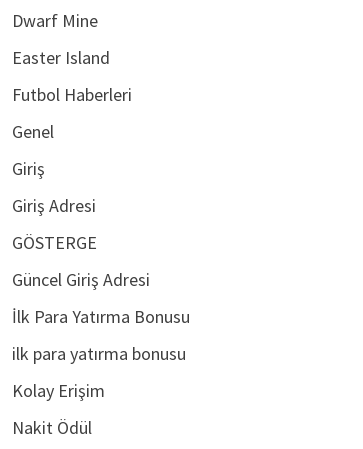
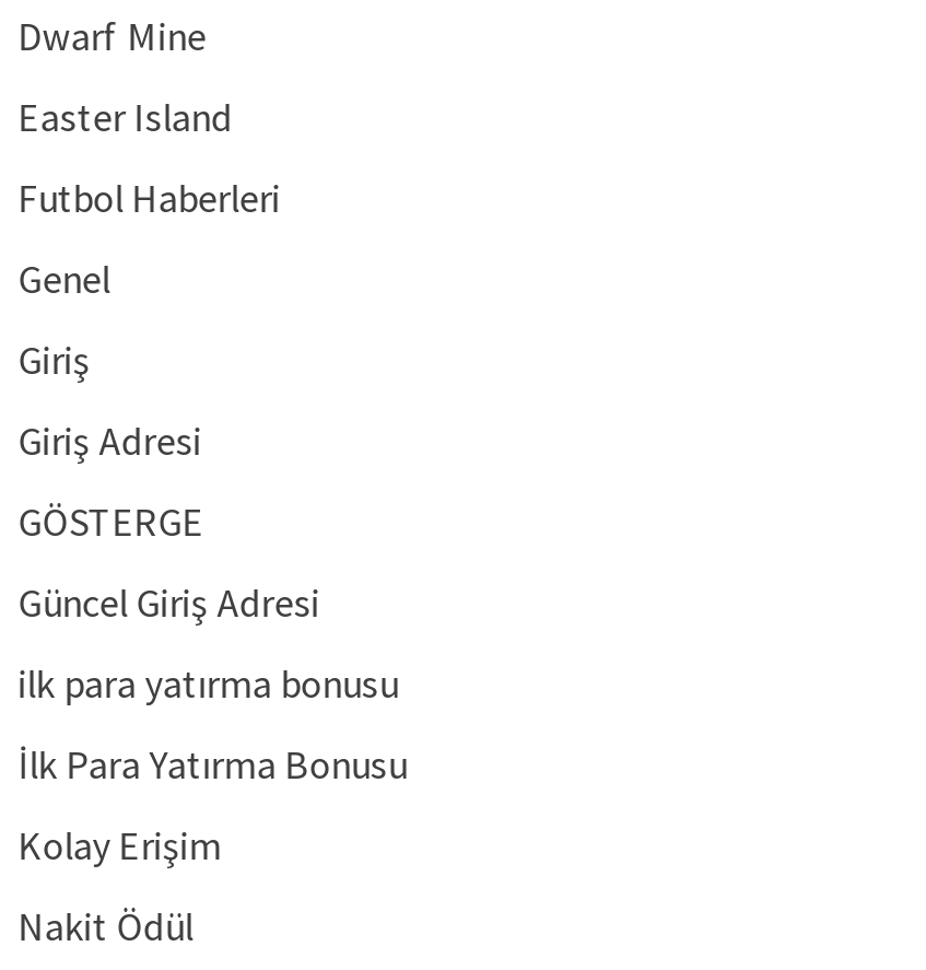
moved [12,305,190,328] -> [18,739,407,790]: İlk Para Yatırma Bonusu
moved [12,342,186,365] -> [18,658,399,709]: ilk para yatırma bonusu

